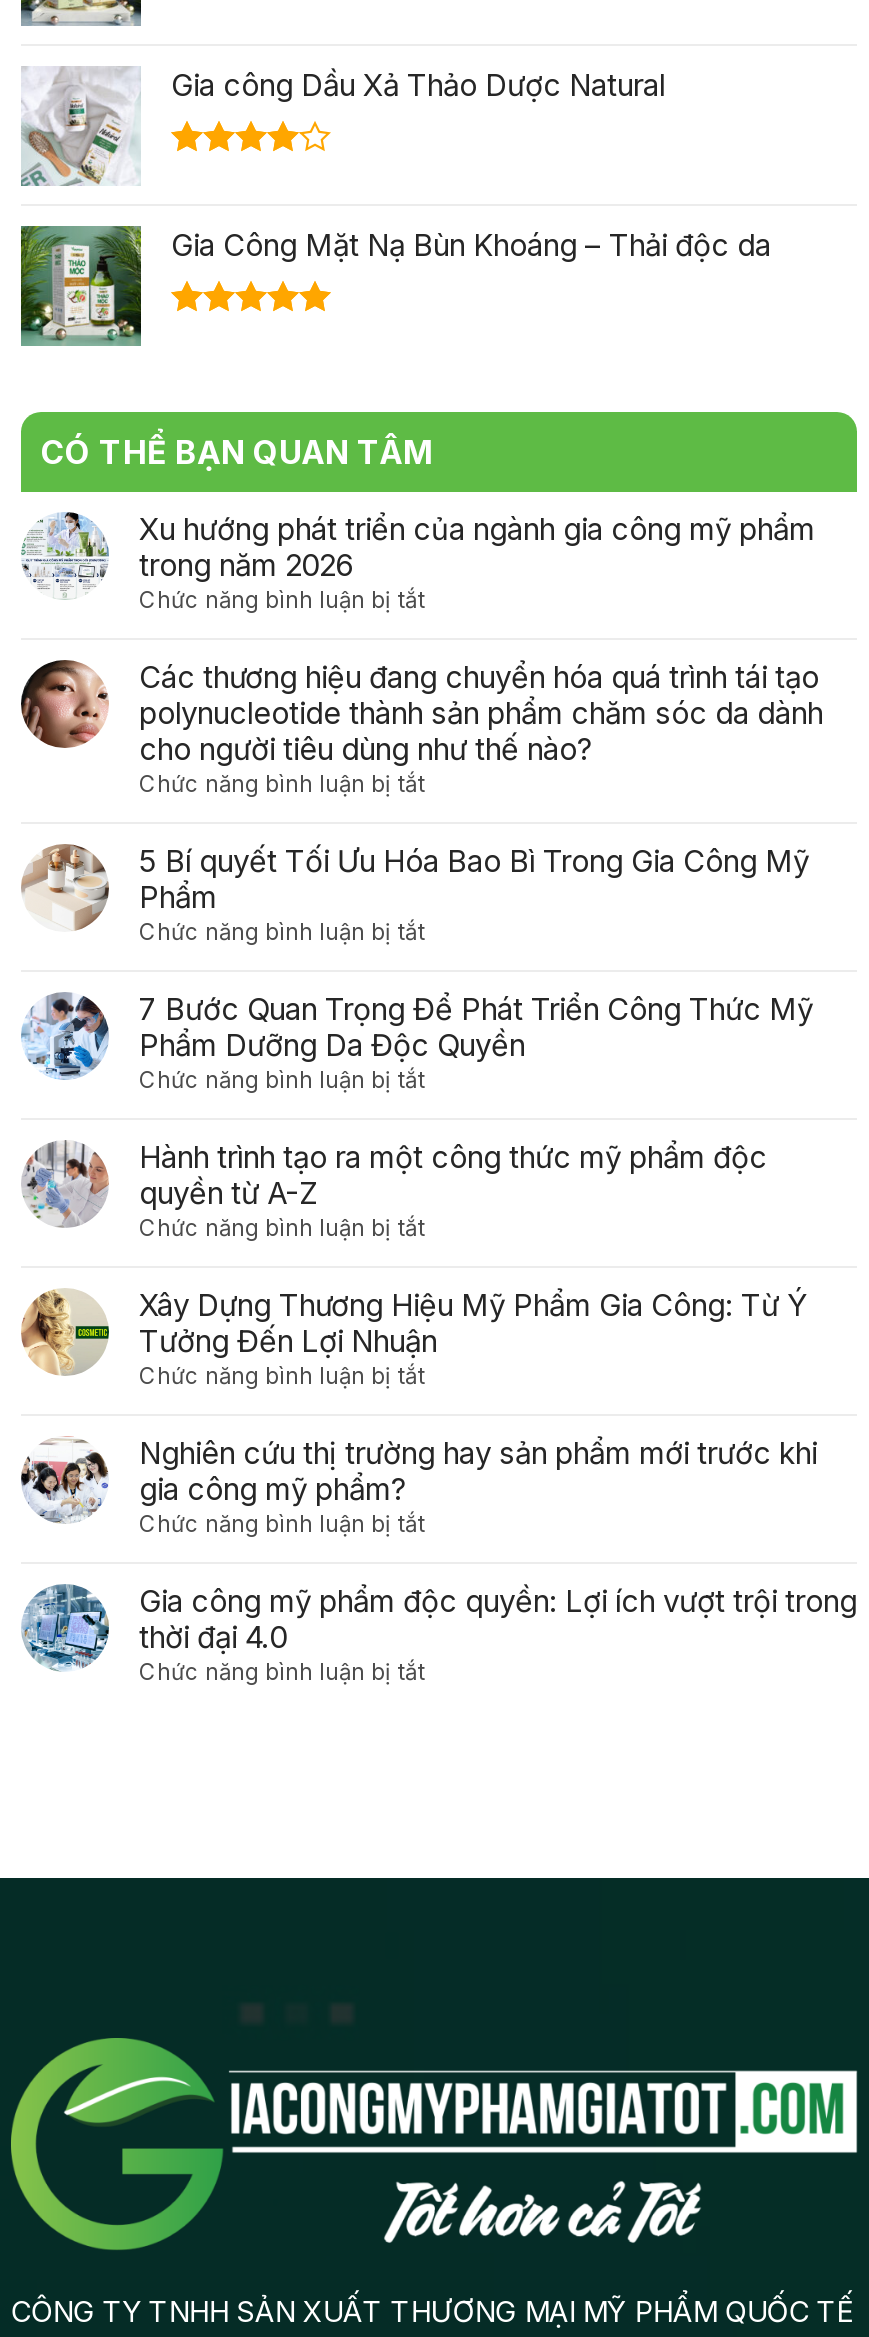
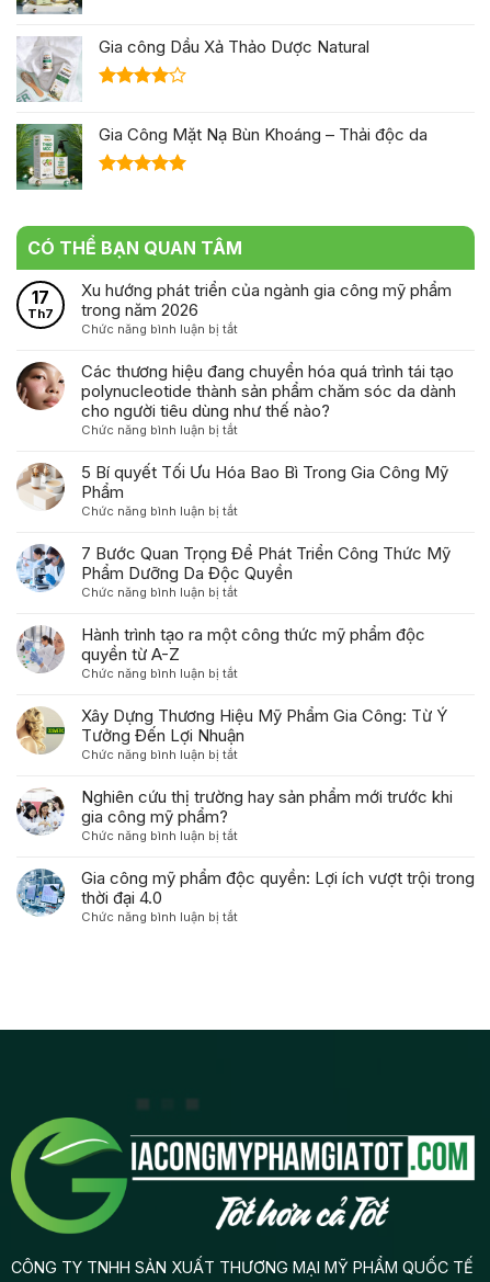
none -> [27,286,54,322] 17 | Th7

